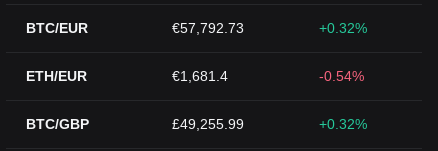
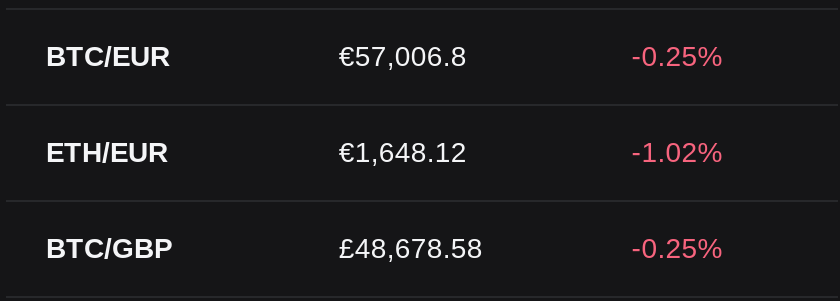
[172,20,244,36] €57,792.73 -> [339,40,467,72] €57,006.8
[319,20,367,36] +0.32% -> [632,40,722,72] -0.25%
[172,68,228,84] €1,681.4 -> [339,136,467,168] €1,648.12
[319,68,364,84] -0.54% -> [632,136,722,168] -1.02%
[172,116,244,132] £49,255.99 -> [339,232,483,264] £48,678.58
[319,116,367,132] +0.32% -> [632,232,722,264] -0.25%

